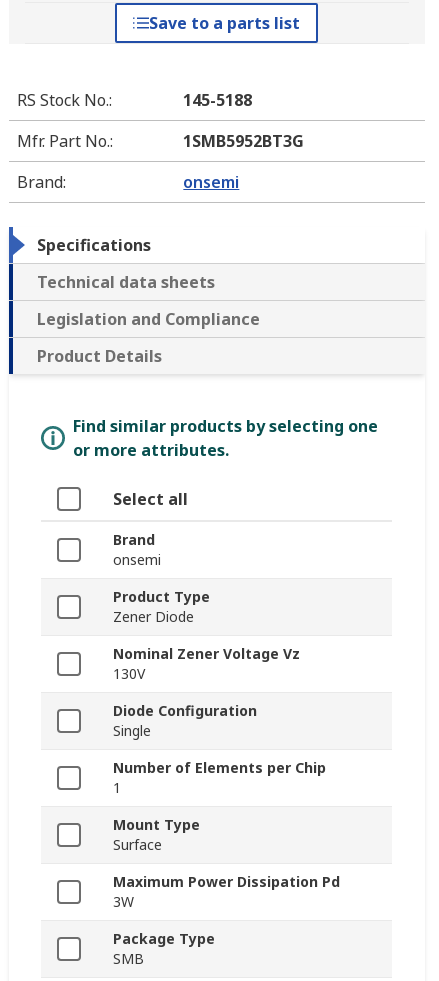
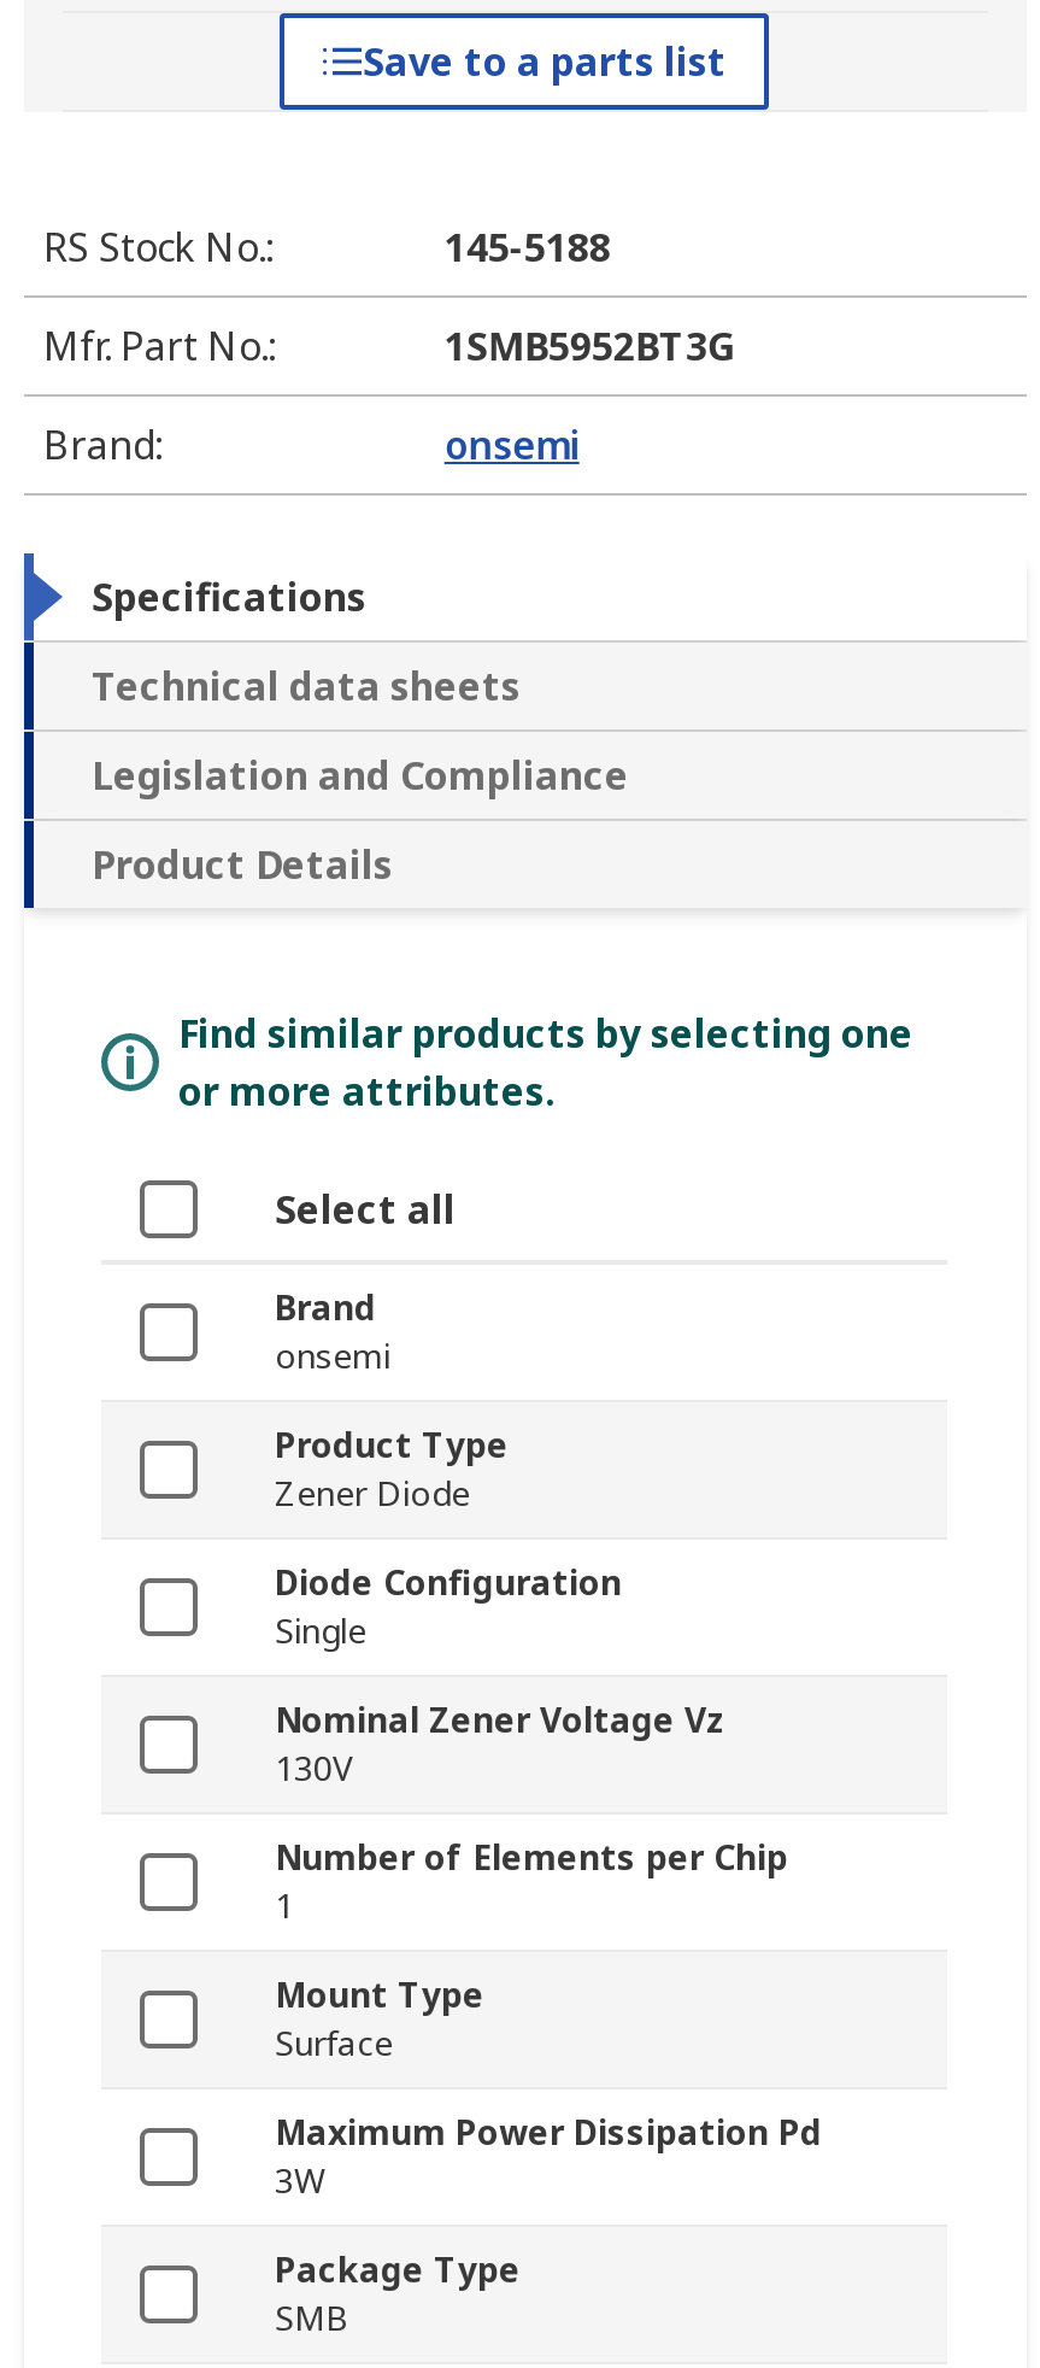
moved [113,644,300,683] -> [275,1698,725,1792]: Nominal Zener Voltage Vz | 130V
moved [113,701,257,740] -> [275,1560,622,1654]: Diode Configuration | Single

